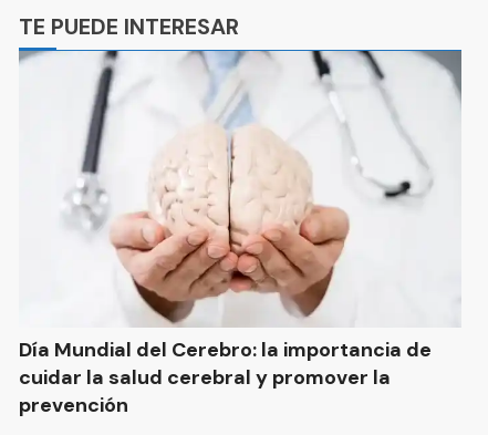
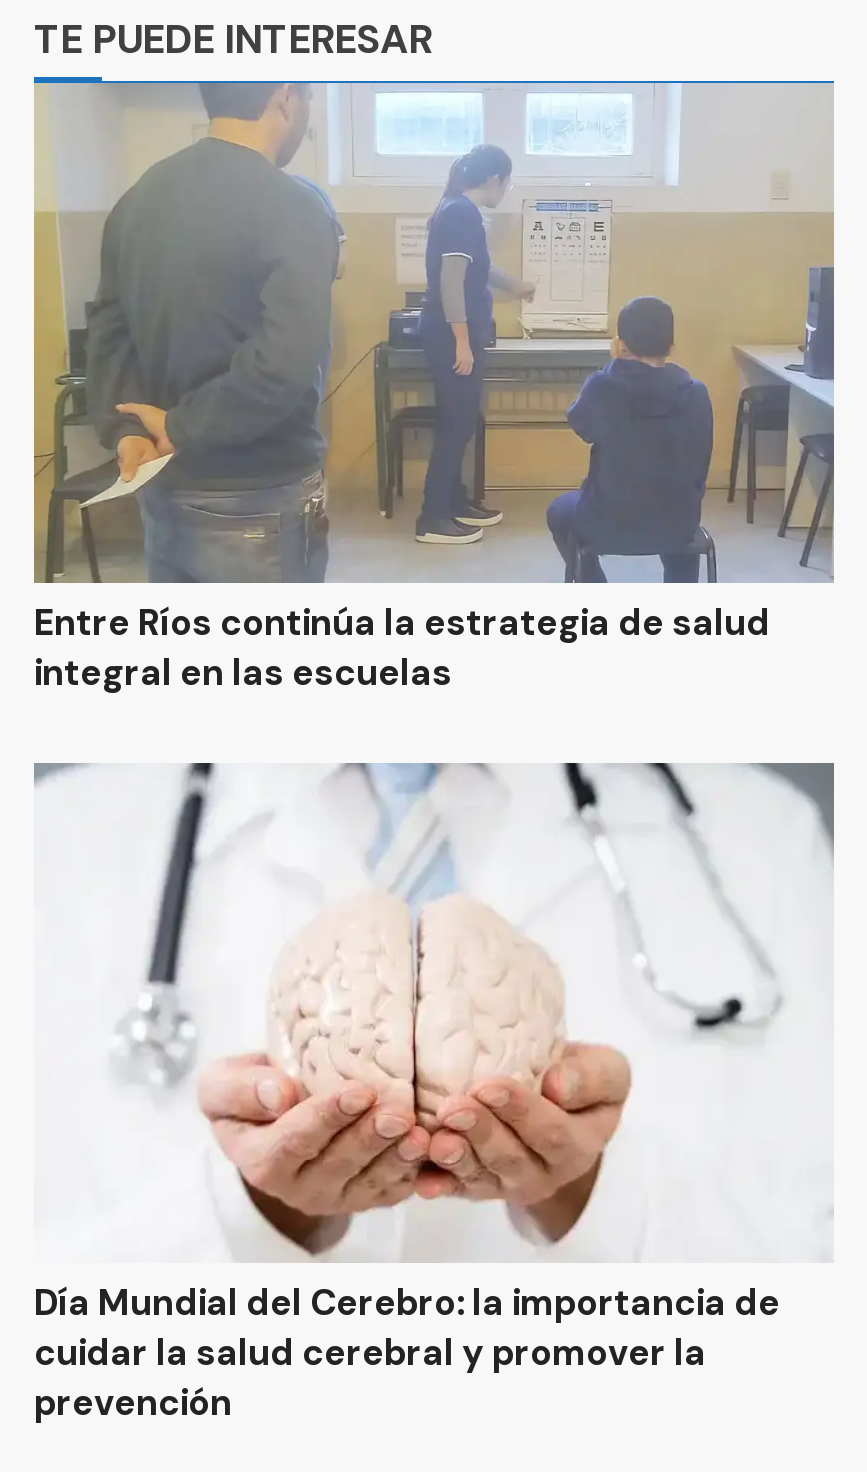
none -> [32,81,836,697] [image] | Entre Ríos continúa la estrategia de salud | integral en las escuelas

